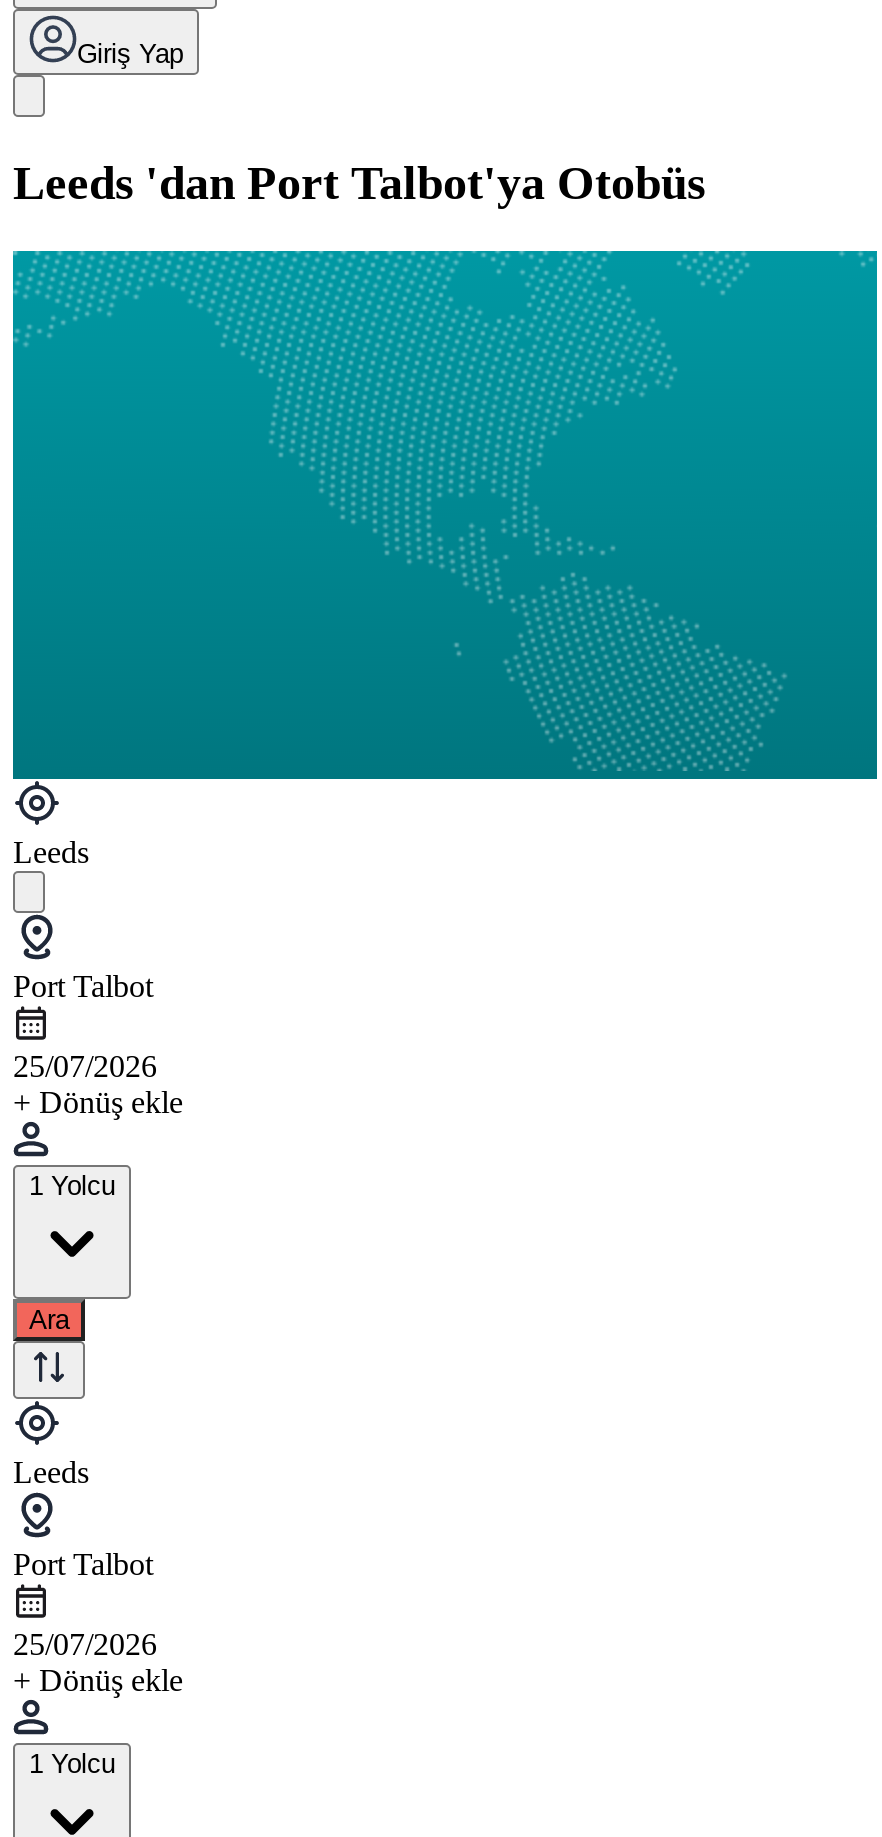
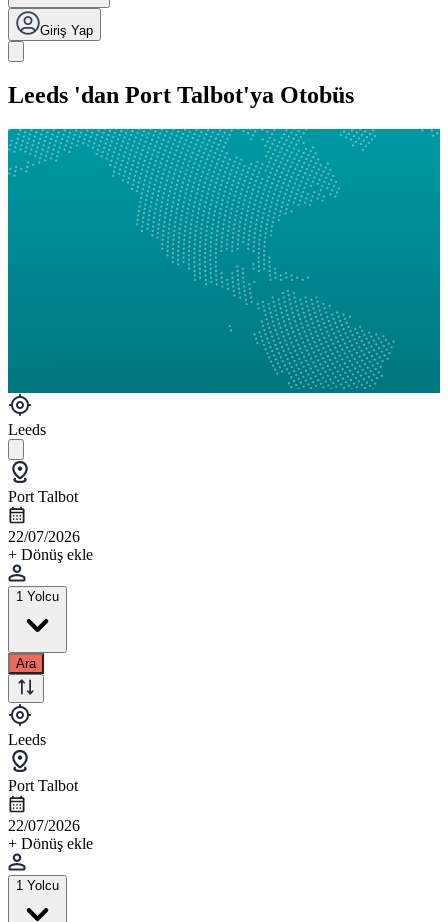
[13,1049,157,1083] 25/07/2026 -> [8,528,80,545] 22/07/2026
[13,1627,157,1661] 25/07/2026 -> [8,817,80,834] 22/07/2026

